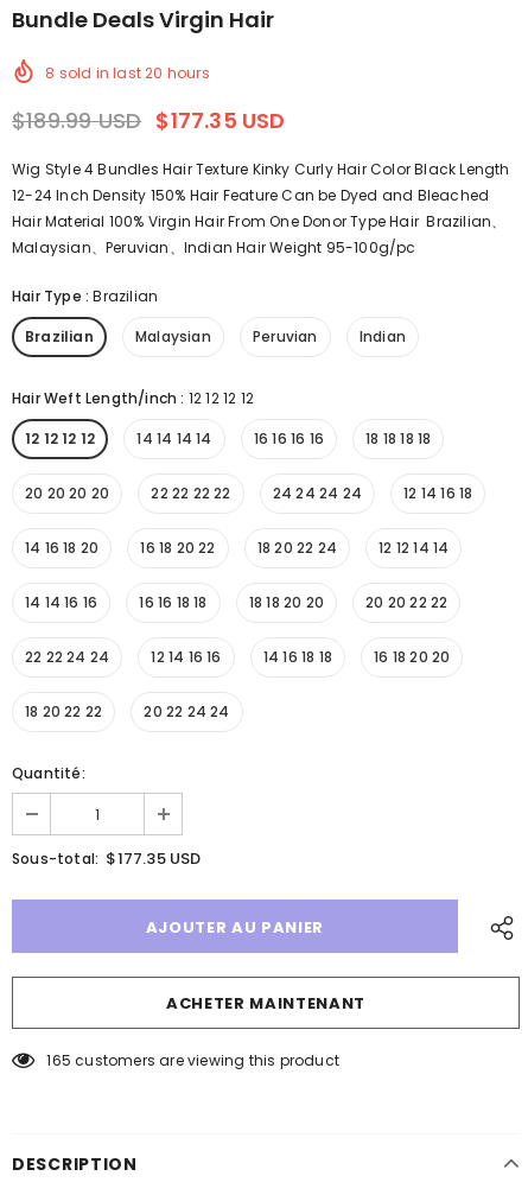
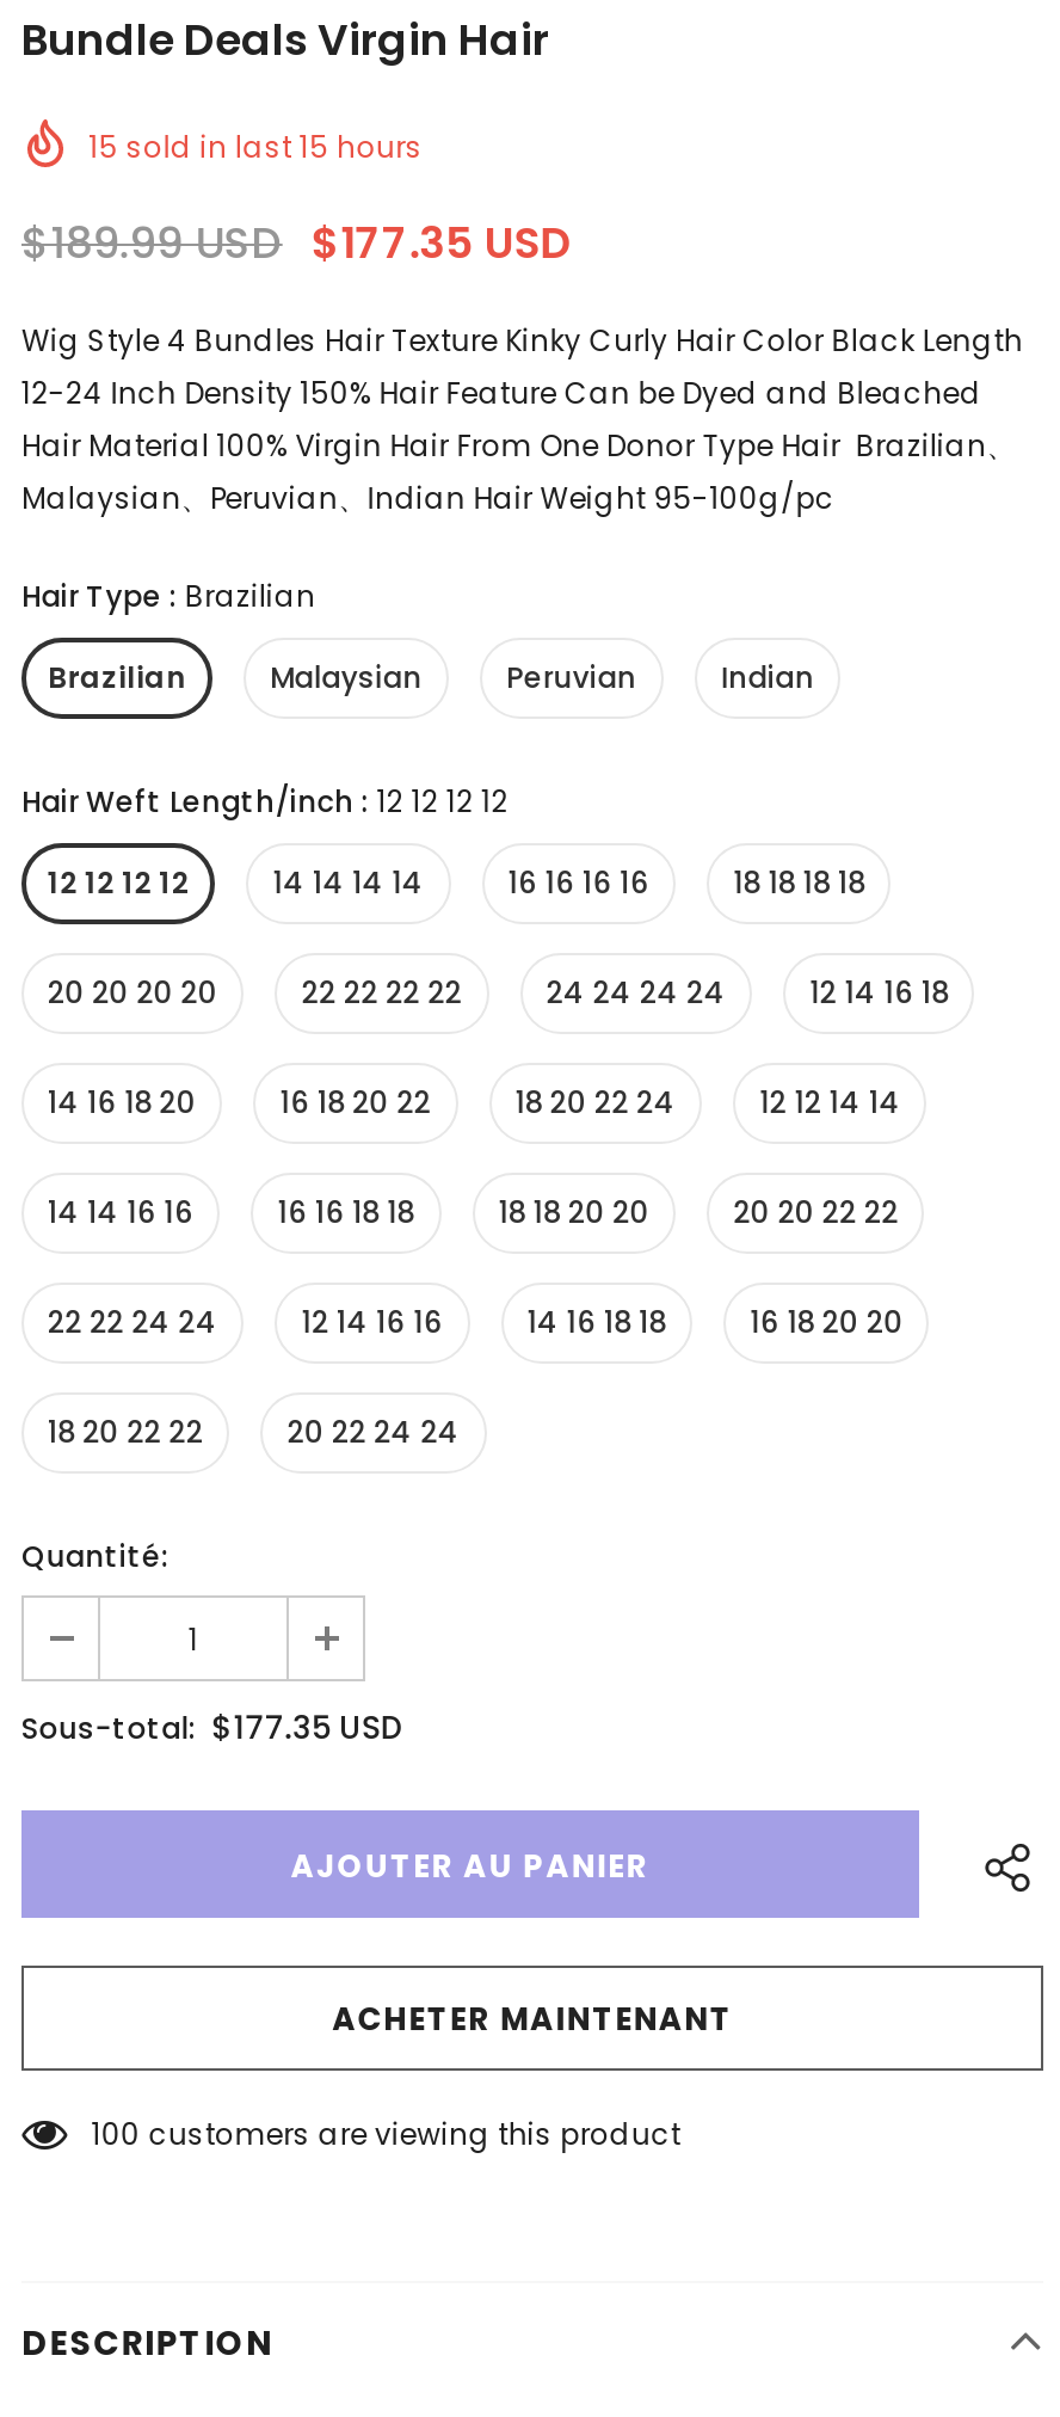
[45,63,210,83] 8 sold in last 20 hours -> [89,127,423,167] 15 sold in last 15 hours
[47,1051,339,1071] 165 customers are viewing this product -> [92,2115,680,2155] 100 customers are viewing this product

